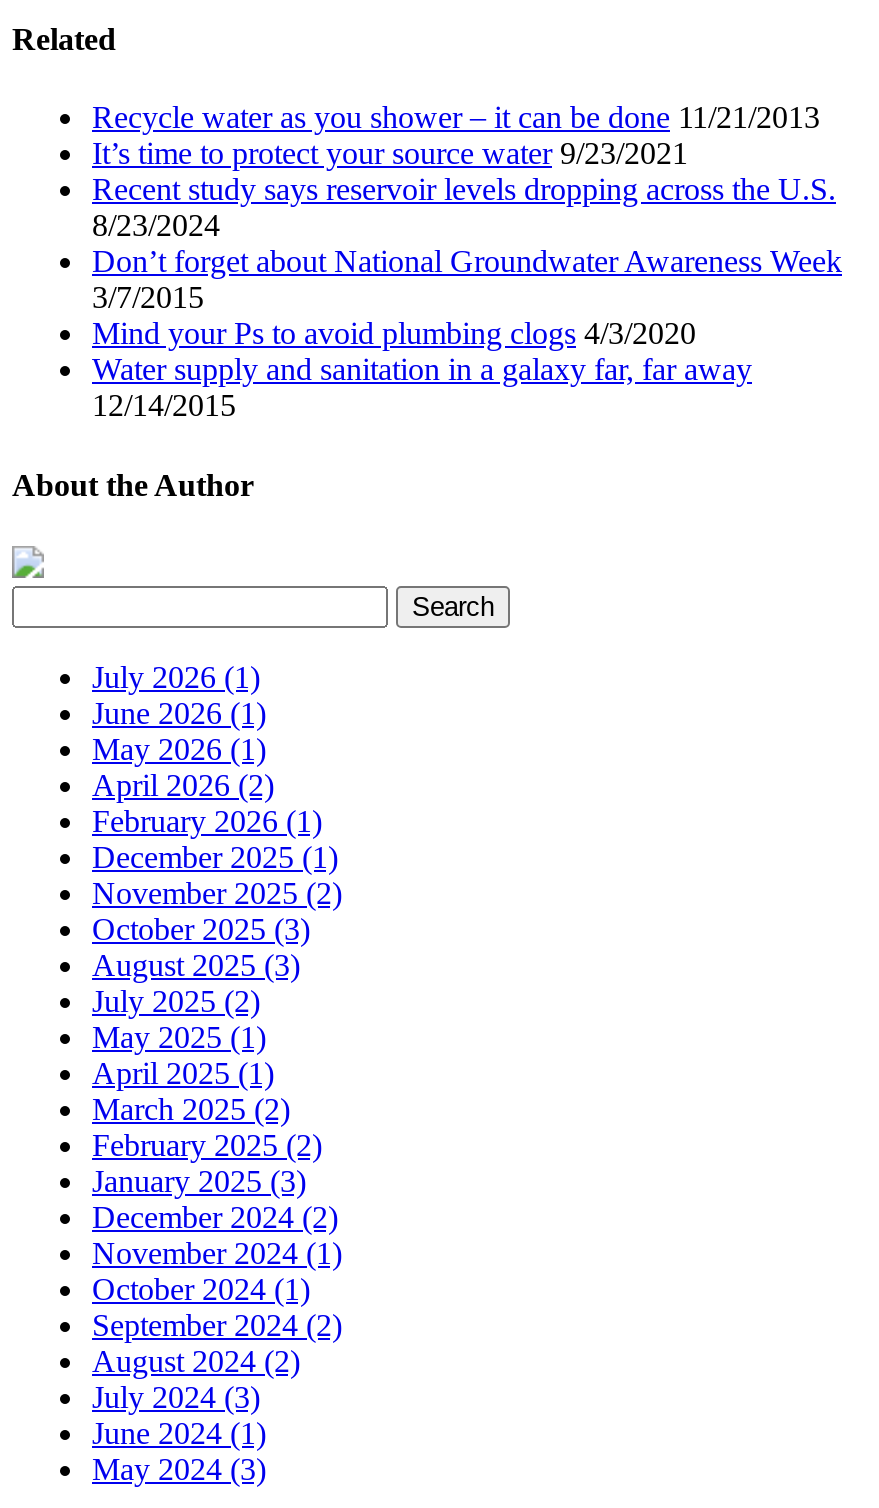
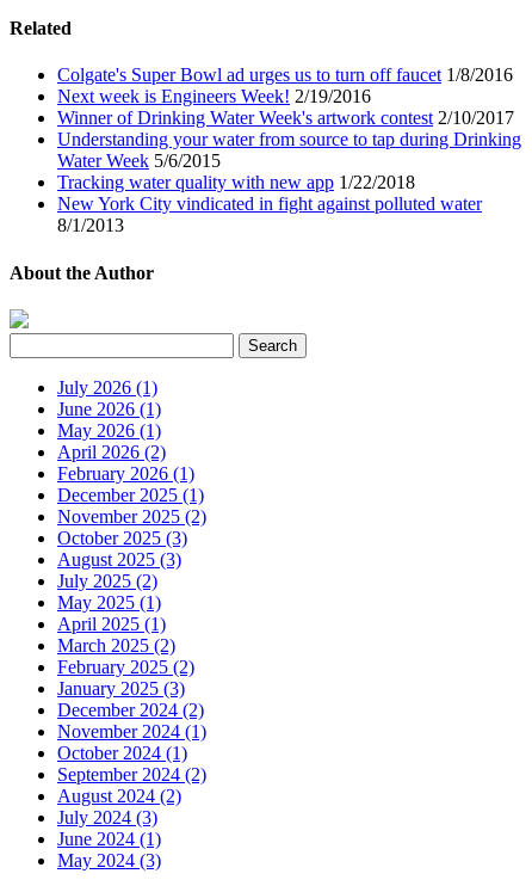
[92,101,842,423] Recycle water as you shower – it can be done 11/21/2013 | It’s time to protect your source water 9/23/2021 | Recent study says reservoir levels dropping across the U.S. | 8/23/2024 | Don’t forget about National Groundwater Awareness Week | 3/7/2015 | Mind your Ps to avoid plumbing clogs 4/3/2020 | Water supply and sanitation in a galaxy far, far away | 12/14/2015 -> [57,65,521,236] Colgate's Super Bowl ad urges us to turn off faucet 1/8/2016 | Next week is Engineers Week! 2/19/2016 | Winner of Drinking Water Week's artwork contest 2/10/2017 | Understanding your water from source to tap during Drinking | Water Week 5/6/2015 | Tracking water quality with new app 1/22/2018 | New York City vindicated in fight against polluted water | 8/1/2013

